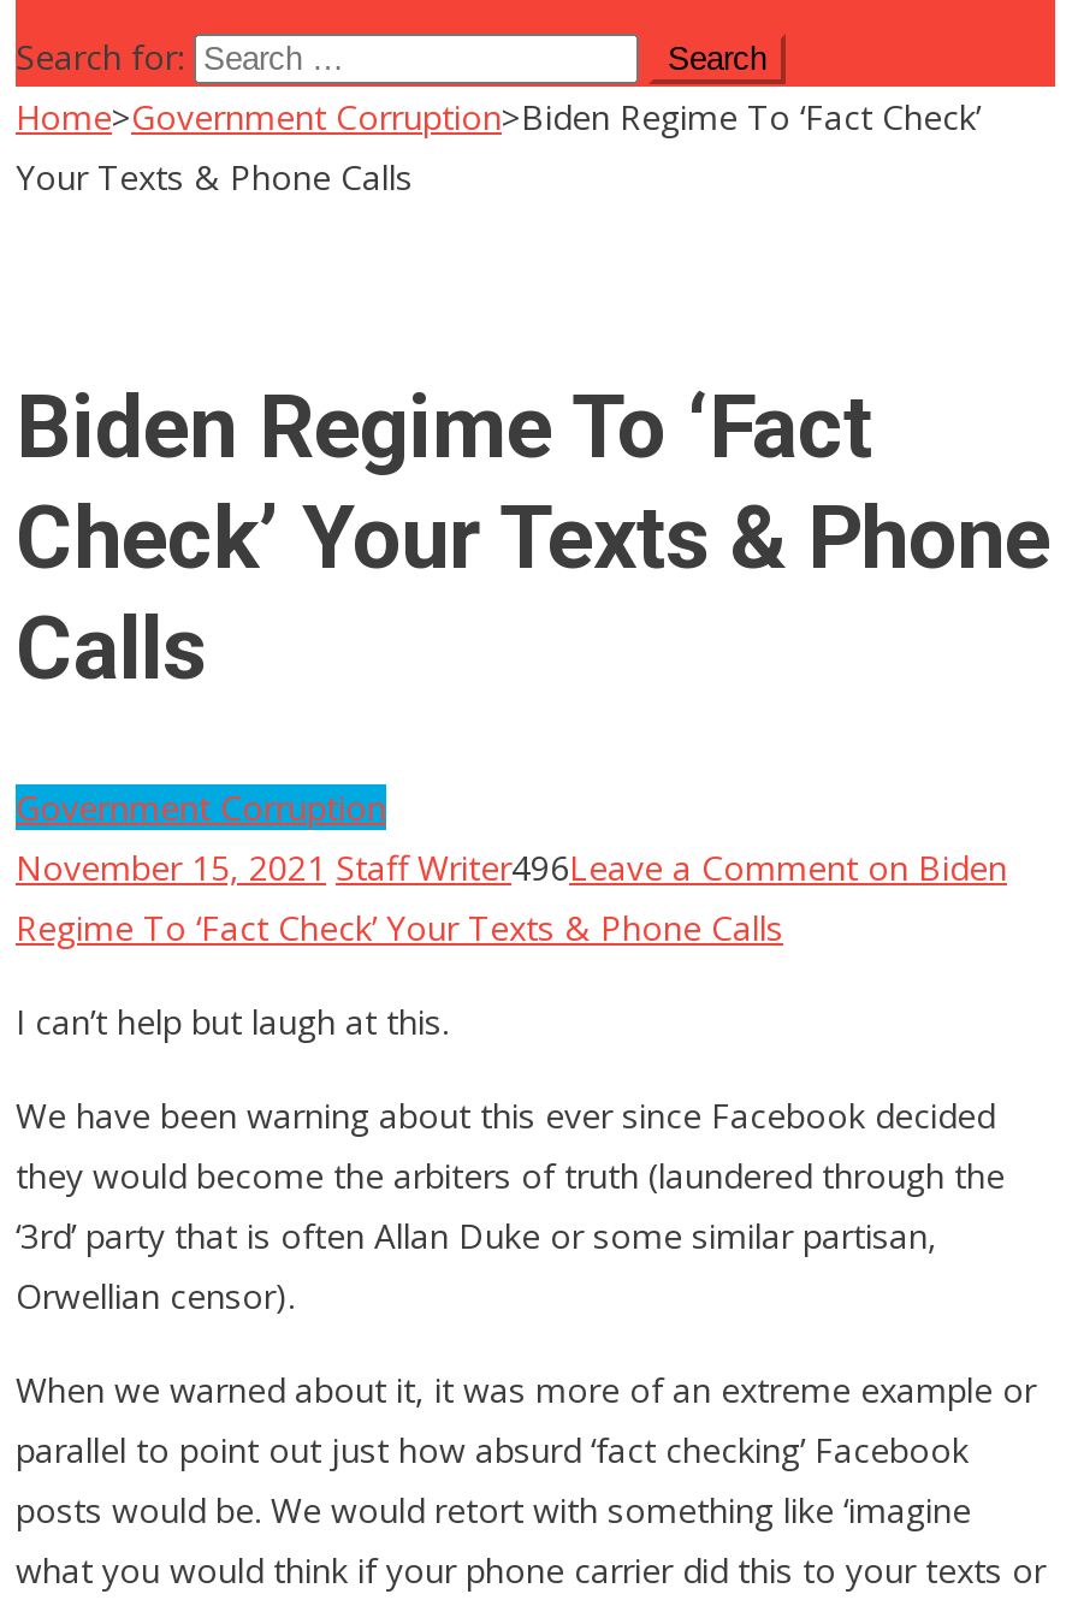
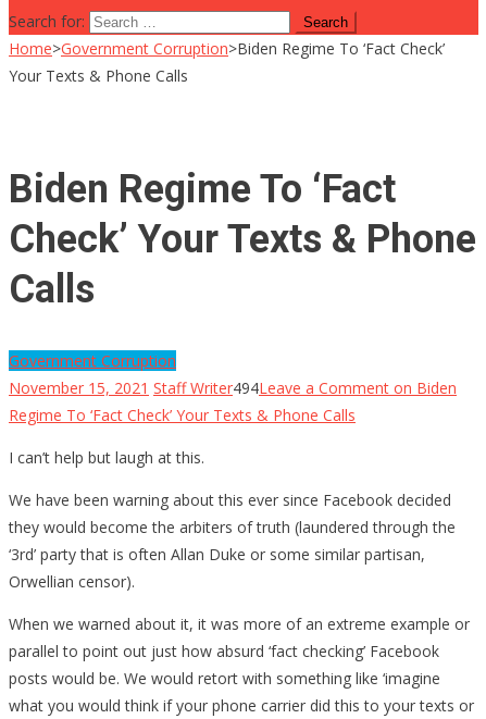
[16,844,1007,890] November 15, 2021 Staff Writer496Leave a Comment on Biden -> [9,377,457,398] November 15, 2021 Staff Writer494Leave a Comment on Biden

